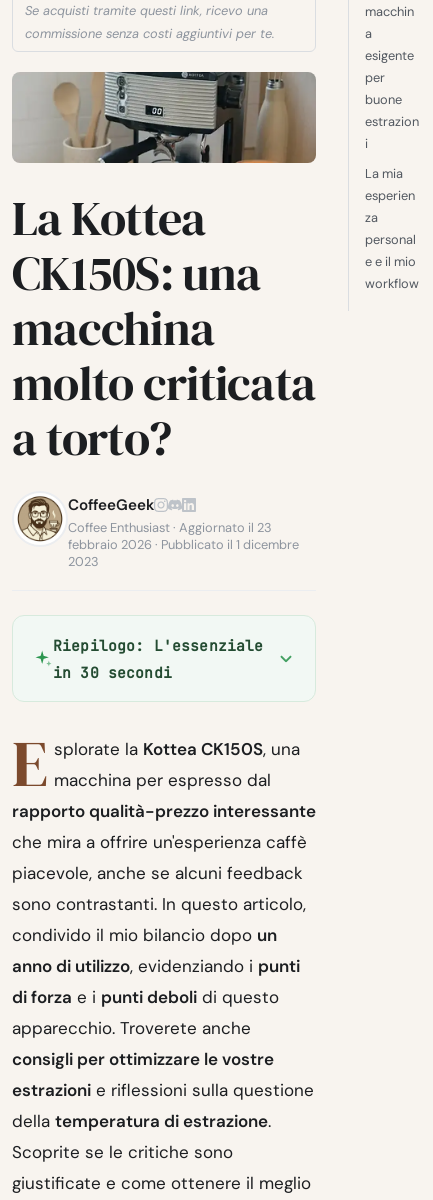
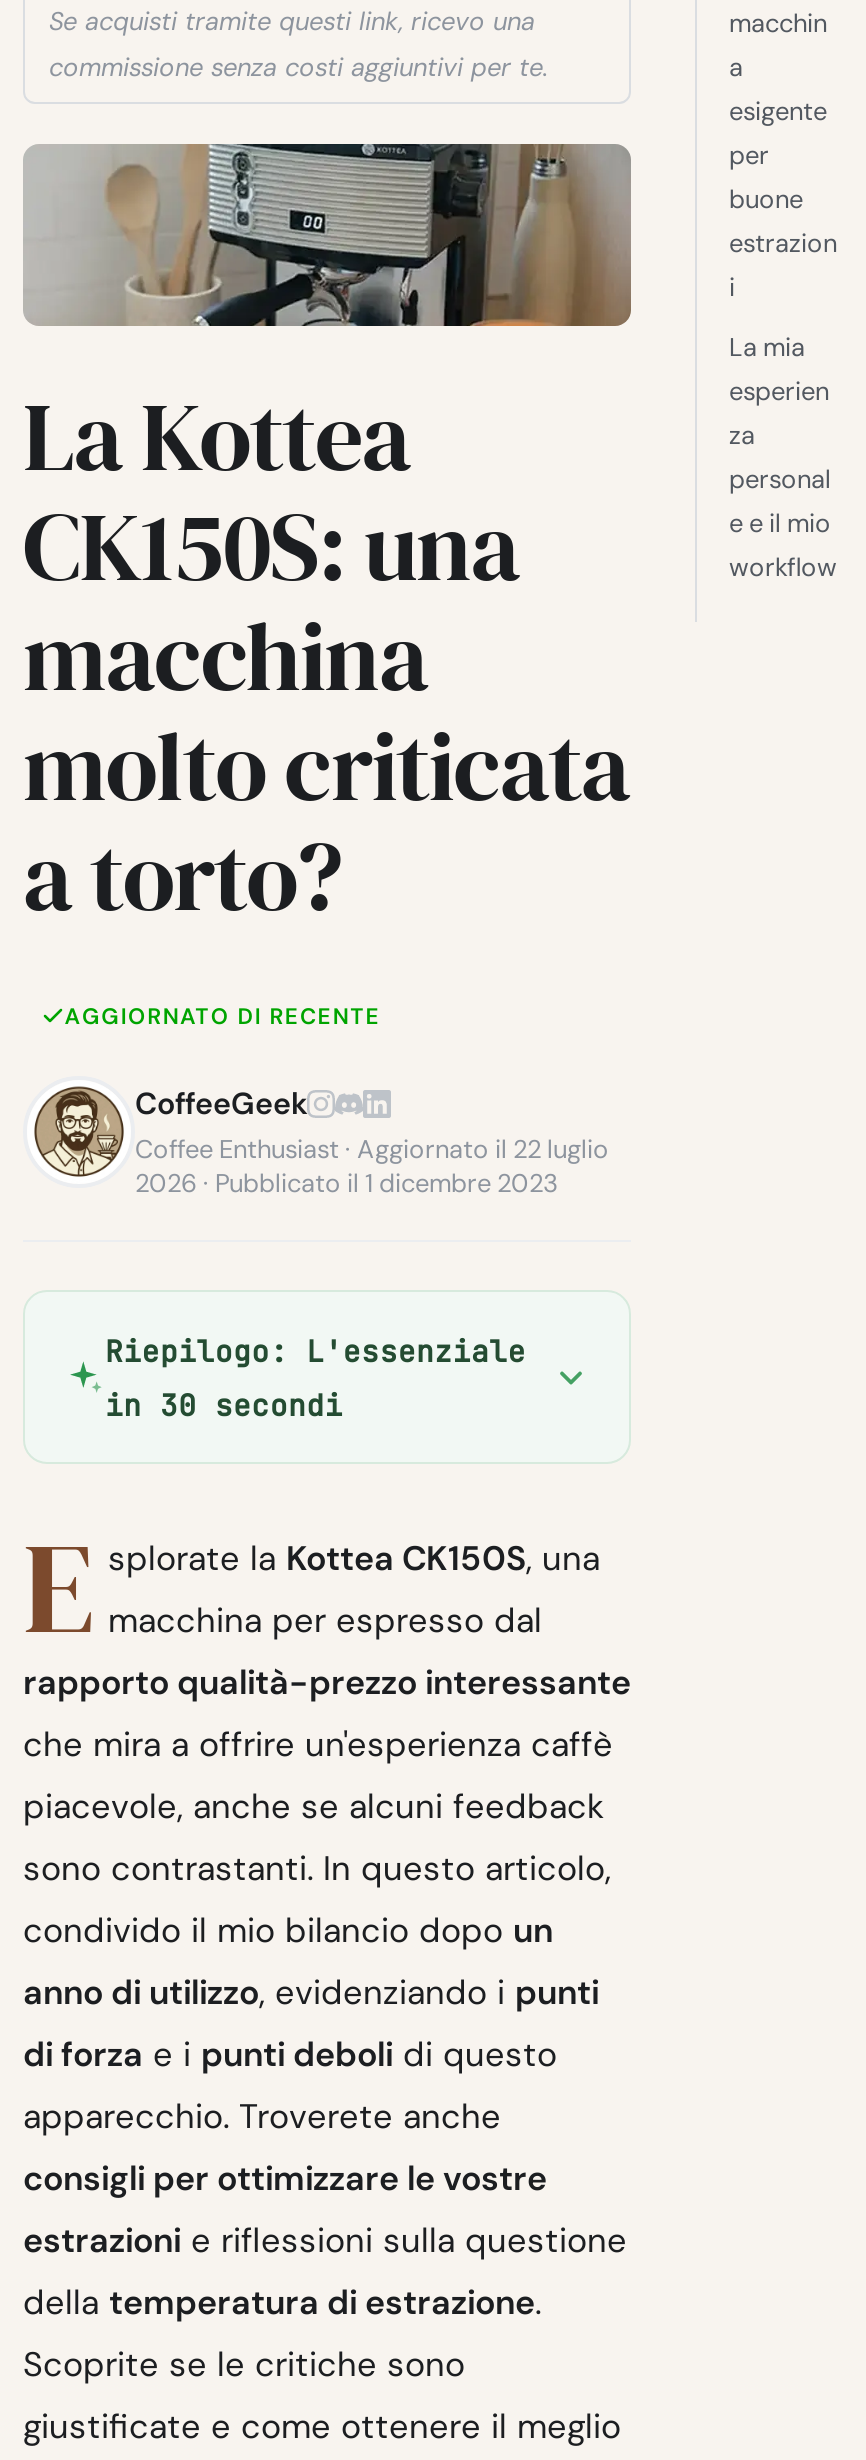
none -> [65,1001,381,1029] AGGIORNATO DI RECENTE
moved [13,492,154,546] -> [25,1078,307,1186]: [image] | CoffeeGeek
[68,519,299,570] Coffee Enthusiast · Aggiornato il 23 | febbraio 2026 · Pubblicato il 1 dicembre | 2023 -> [135,1133,609,1201] Coffee Enthusiast · Aggiornato il 22 luglio | 2026 · Pubblicato il 1 dicembre 2023

